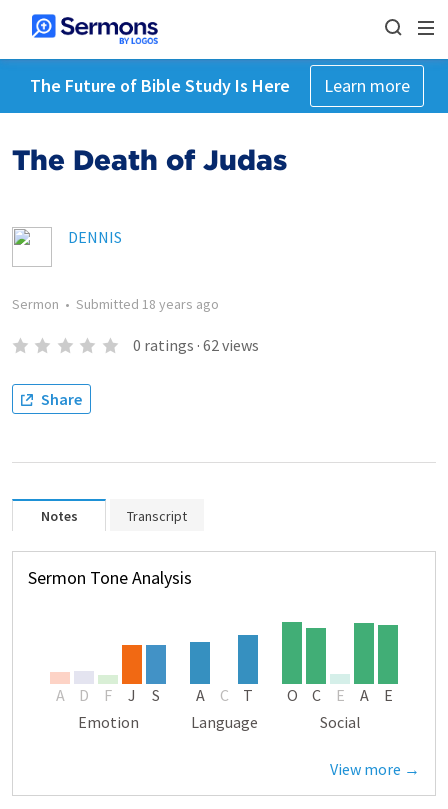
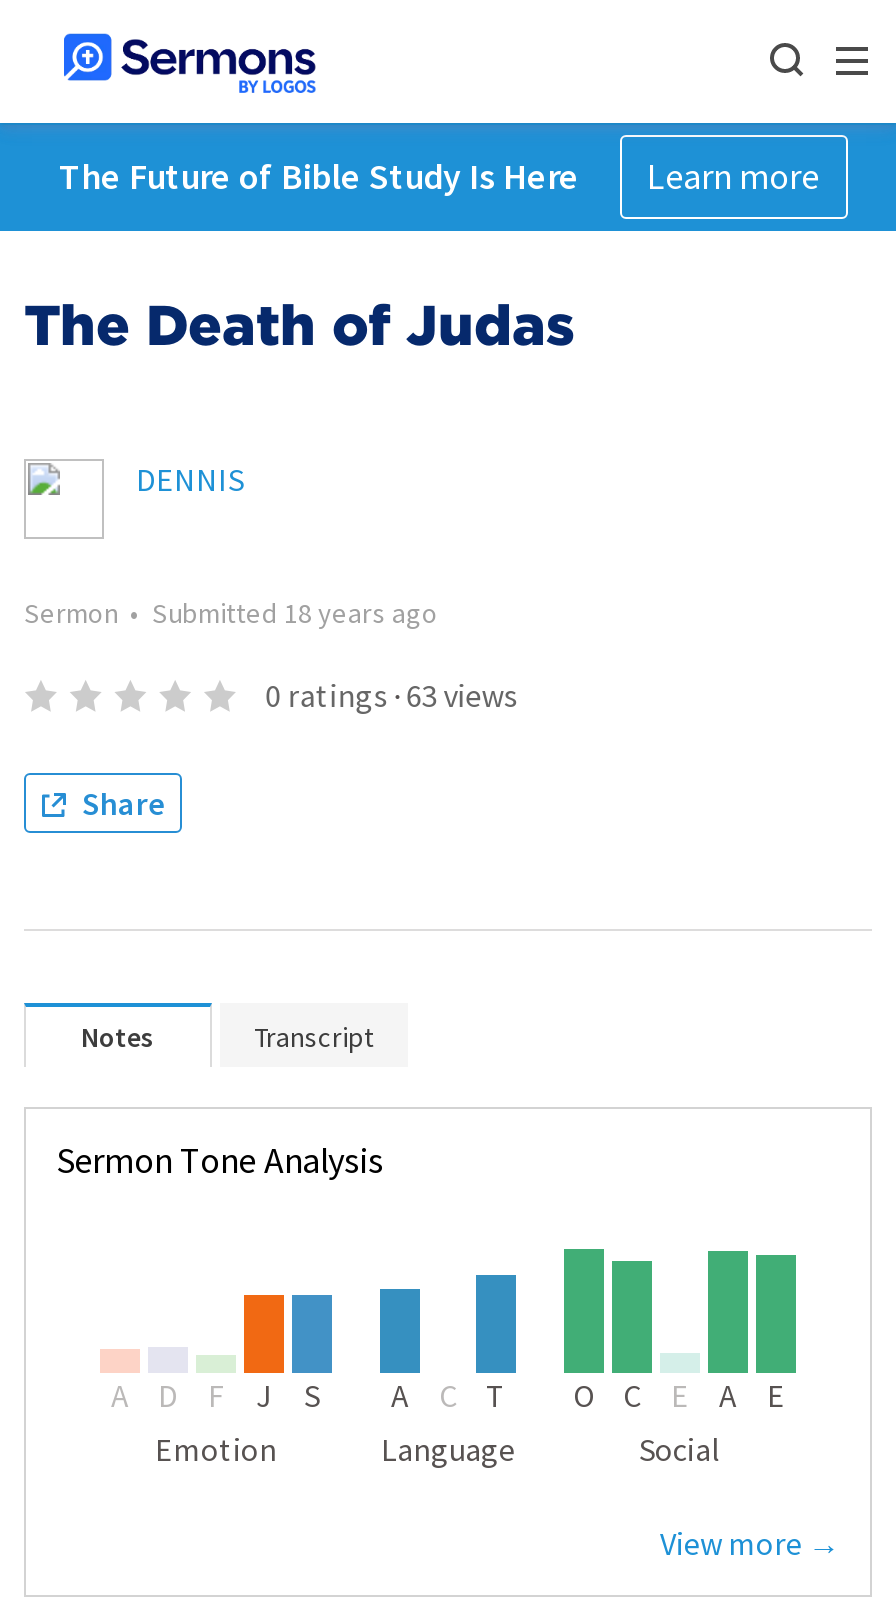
[133,335,259,355] 0 ratings · 62 views -> [265,675,517,715] 0 ratings · 63 views

